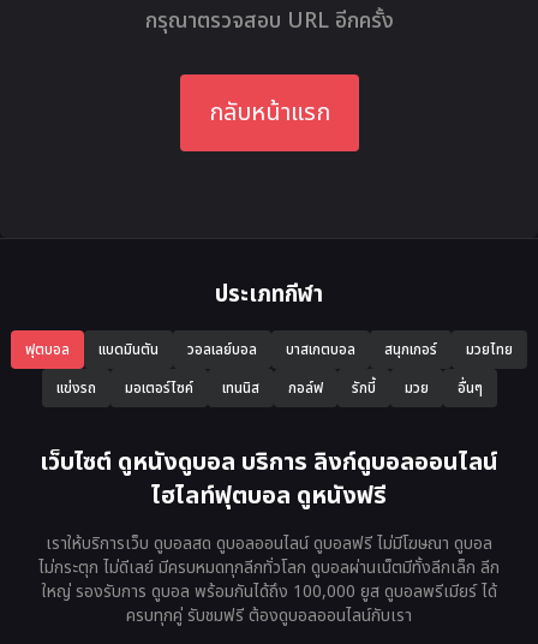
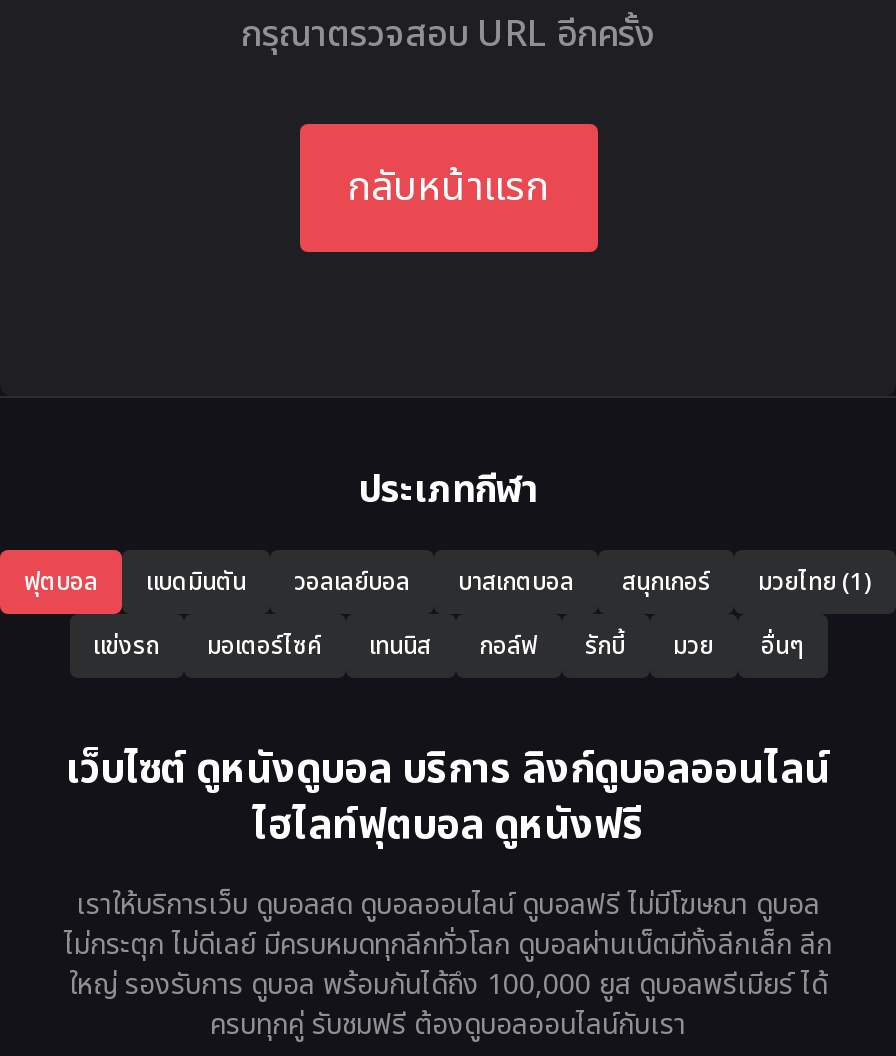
[466,339,513,360] มวยไทย -> [758,564,872,600] มวยไทย (1)

